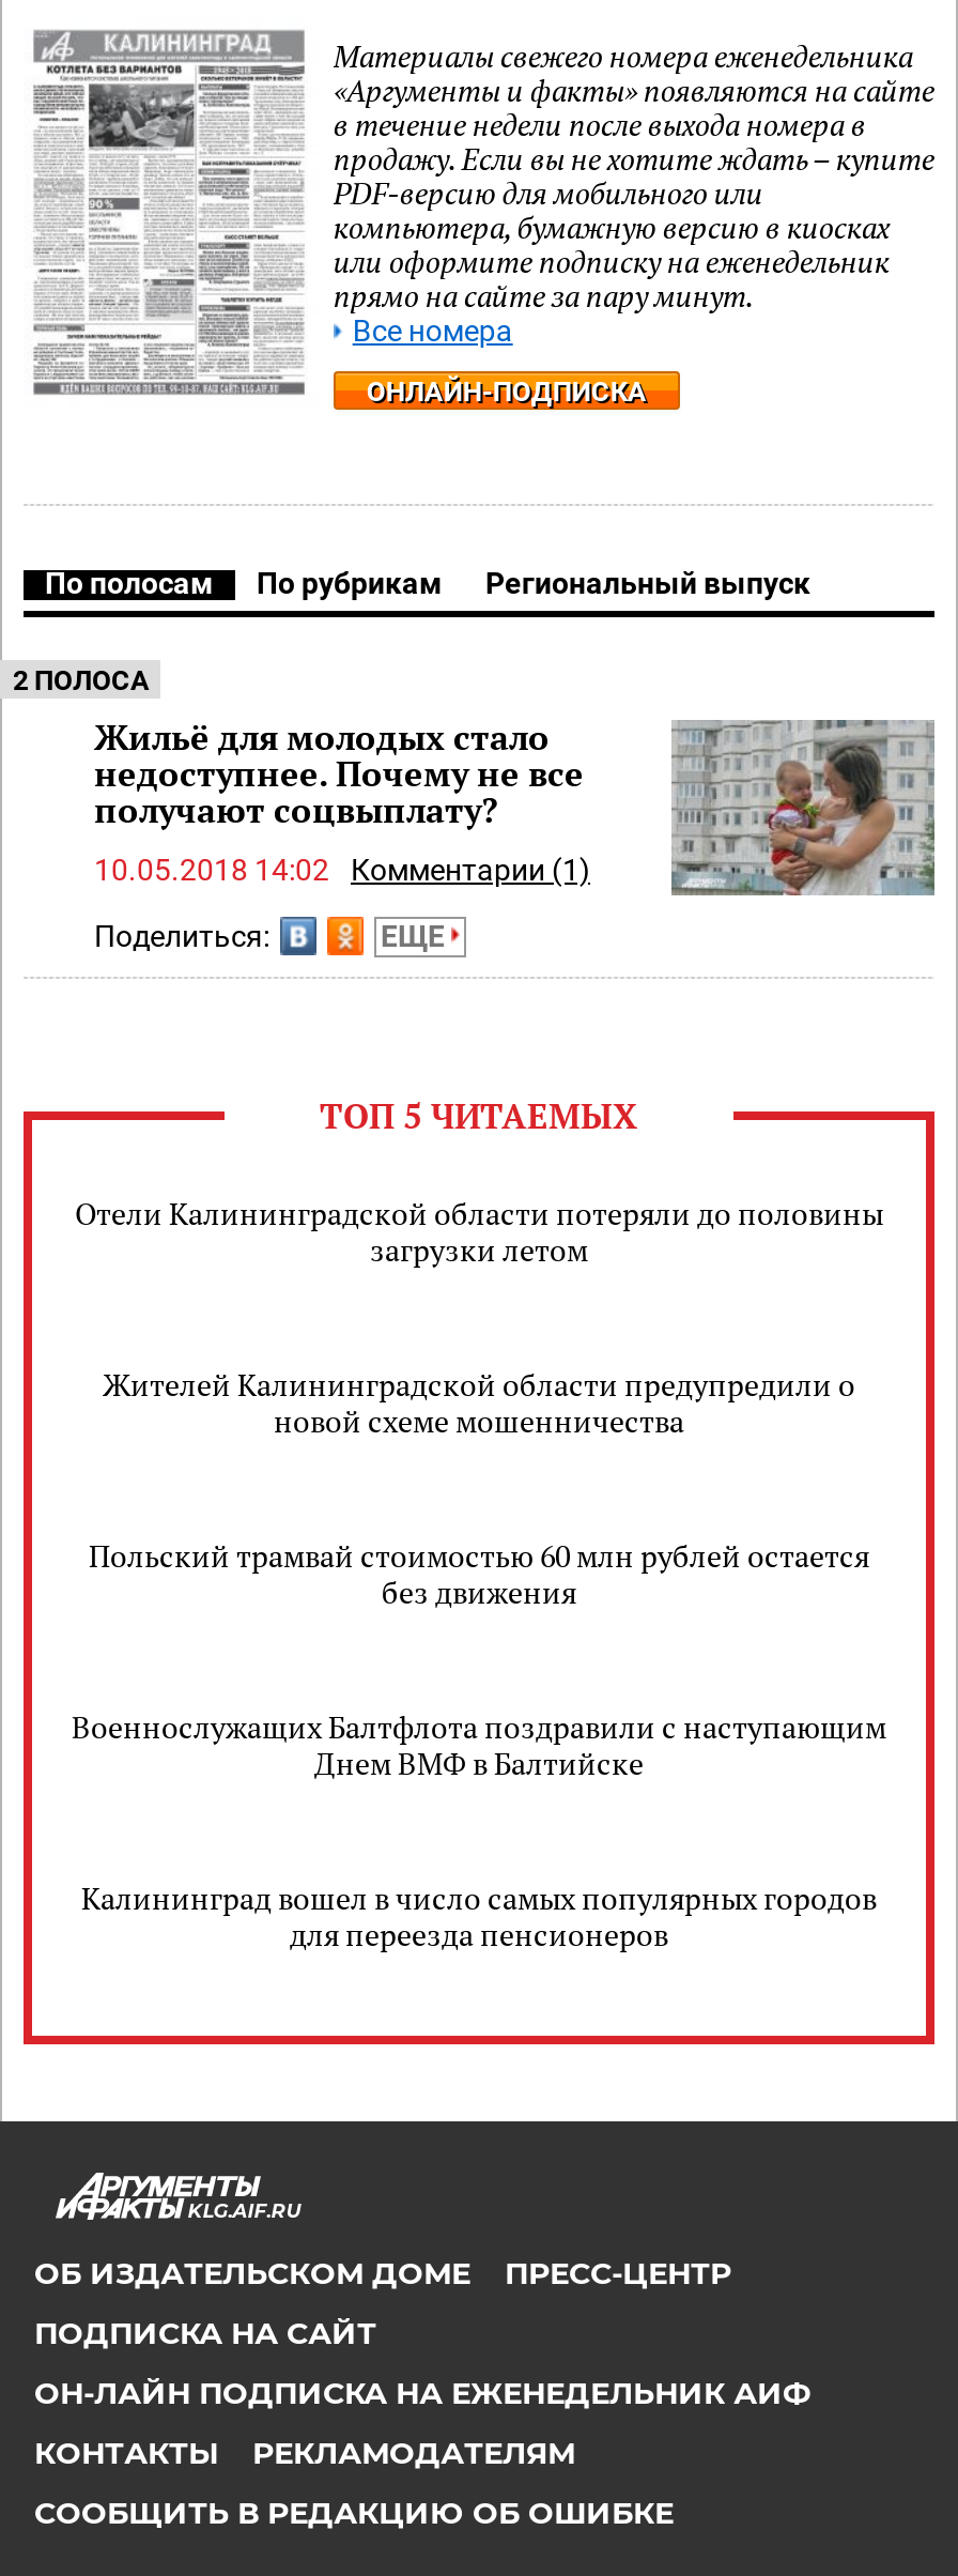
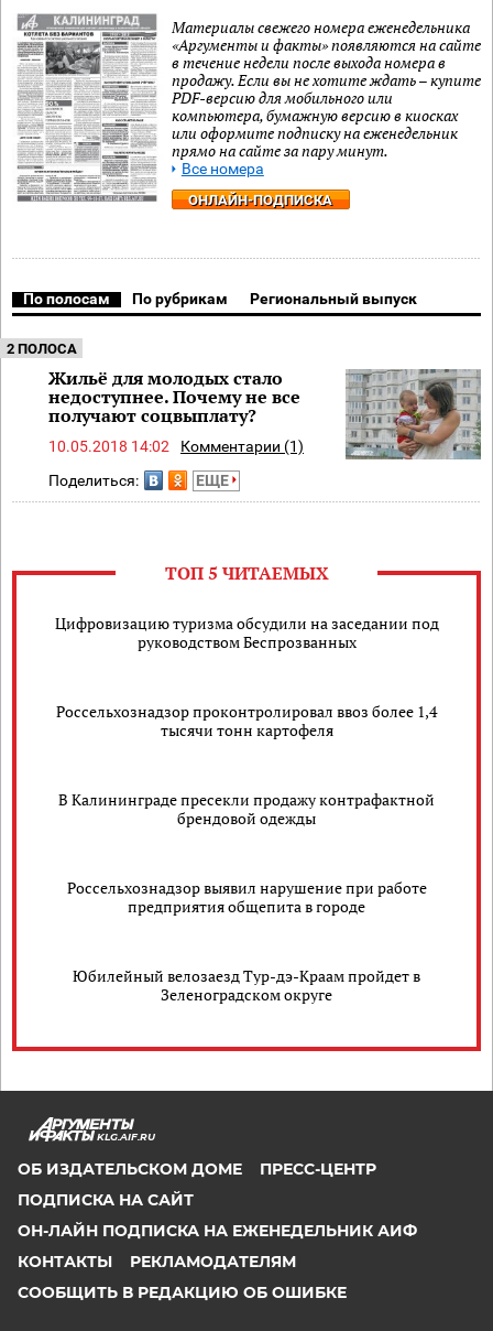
[75,1192,883,1269] Отели Калининградской области потеряли до половины | загрузки летом -> [54,612,439,652] Цифровизацию туризма обсудили на заседании под | руководством Беспрозванных
[103,1363,855,1440] Жителей Калининградской области предупредили о | новой схеме мошенничества -> [56,700,437,740] Россельхознадзор проконтролировал ввоз более 1,4 | тысячи тонн картофеля
[89,1534,869,1611] Польский трамвай стоимостью 60 млн рублей остается | без движения -> [58,788,435,828] В Калининграде пресекли продажу контрафактной | брендовой одежды
[72,1705,886,1782] Военнослужащих Балтфлота поздравили с наступающим | Днем ВМФ в Балтийске -> [67,876,426,916] Россельхознадзор выявил нарушение при работе | предприятия общепита в городе
[81,1876,877,1953] Калининград вошел в число самых популярных городов | для переезда пенсионеров -> [73,965,420,1004] Юбилейный велозаезд Тур-дэ-Краам пройдет в | Зеленоградском округе

